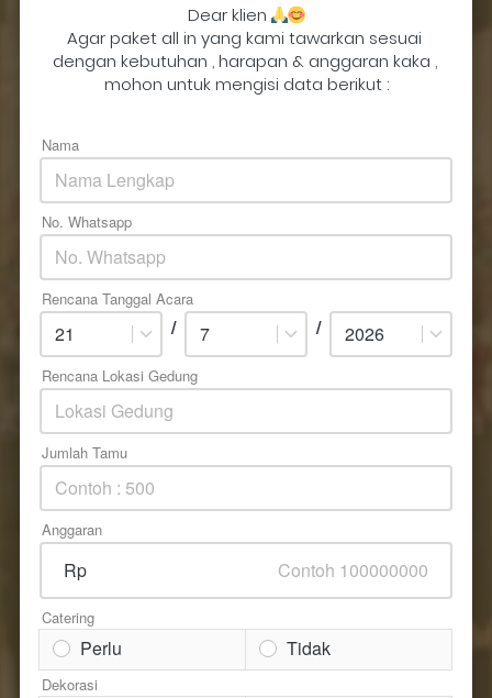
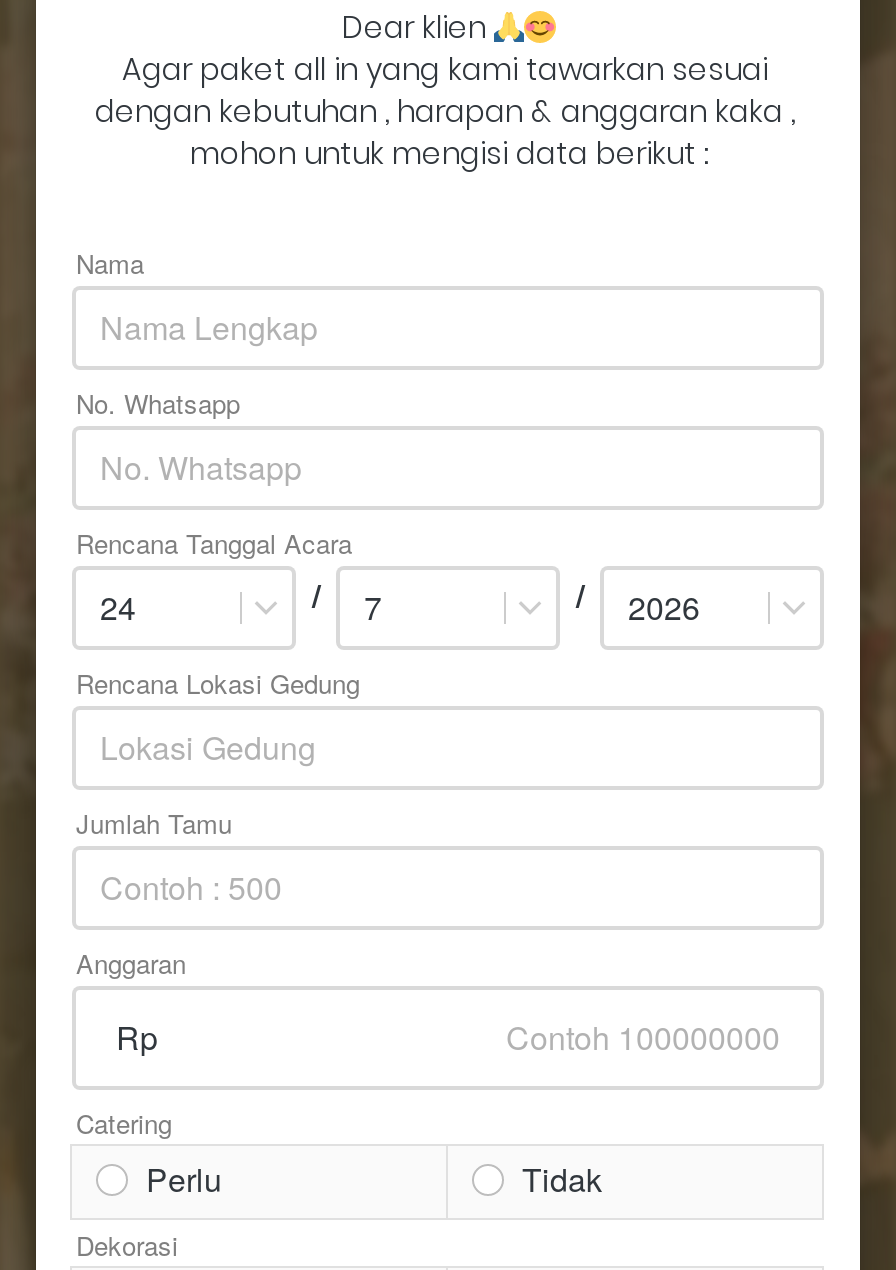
[55,320,75,346] 21 -> [100,583,136,629] 24

